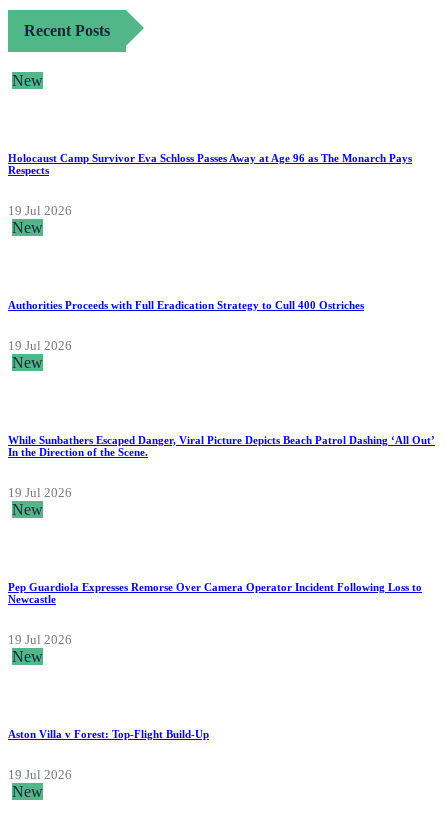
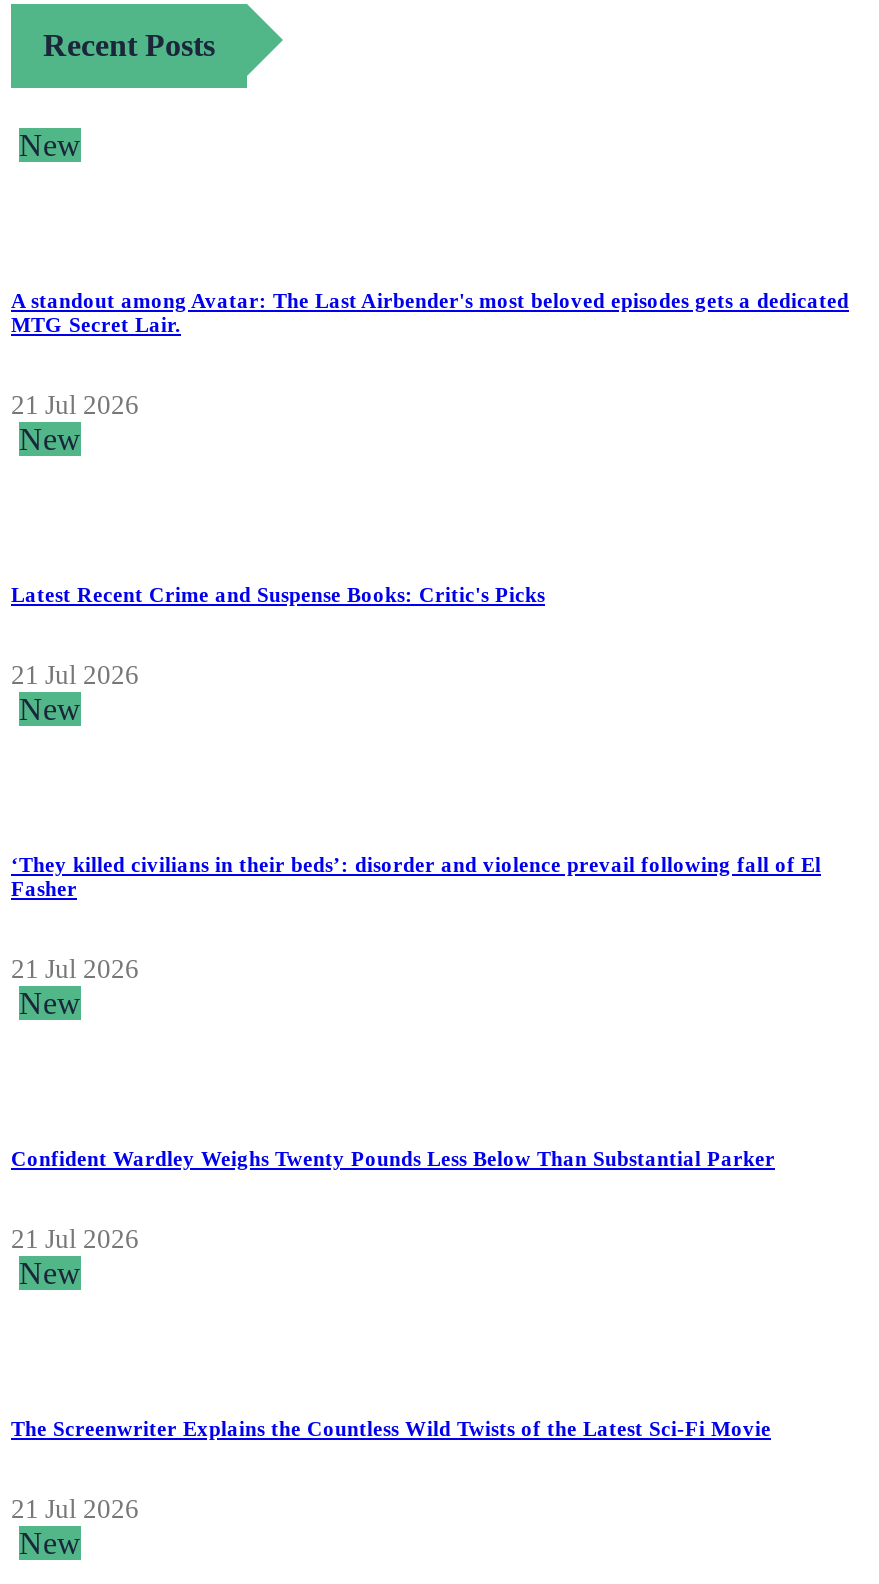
[8,152,412,176] Holocaust Camp Survivor Eva Schloss Passes Away at Age 96 as The Monarch Pays | Respects -> [11,289,849,337] A standout among Avatar: The Last Airbender's most beloved episodes gets a dedicated | MTG Secret Lair.
[8,203,72,218] 19 Jul 2026 -> [11,391,139,421] 21 Jul 2026
[8,299,364,311] Authorities Proceeds with Full Eradication Strategy to Cull 400 Ostriches -> [11,582,545,606] Latest Recent Crime and Suspense Books: Critic's Picks
[8,338,72,353] 19 Jul 2026 -> [11,660,139,690] 21 Jul 2026
[8,434,435,458] While Sunbathers Escaped Danger, Viral Picture Depicts Beach Patrol Dashing ‘All Out’ | In the Direction of the Scene. -> [11,852,821,900] ‘They killed civilians in their beds’: disorder and violence prevail following fall of El | Fasher
[8,485,72,500] 19 Jul 2026 -> [11,954,139,984] 21 Jul 2026
[8,581,422,605] Pep Guardiola Expresses Remorse Over Camera Operator Incident Following Loss to | Newcastle -> [11,1146,775,1170] Confident Wardley Weighs Twenty Pounds Less Below Than Substantial Parker
[8,632,72,647] 19 Jul 2026 -> [11,1224,139,1254] 21 Jul 2026
[8,728,209,740] Aston Villa v Forest: Top-Flight Build-Up -> [11,1416,771,1440] The Screenwriter Explains the Countless Wild Twists of the Latest Sci-Fi Movie
[8,767,72,782] 19 Jul 2026 -> [11,1494,139,1524] 21 Jul 2026

